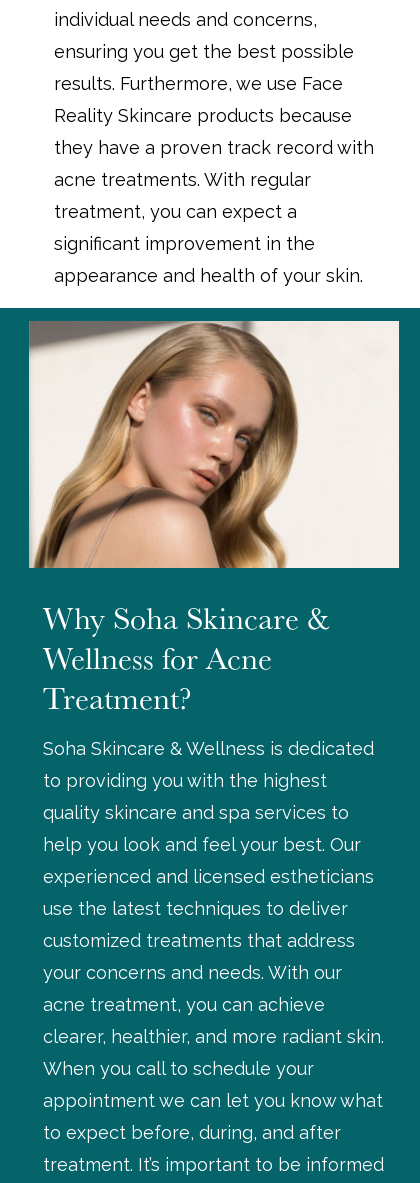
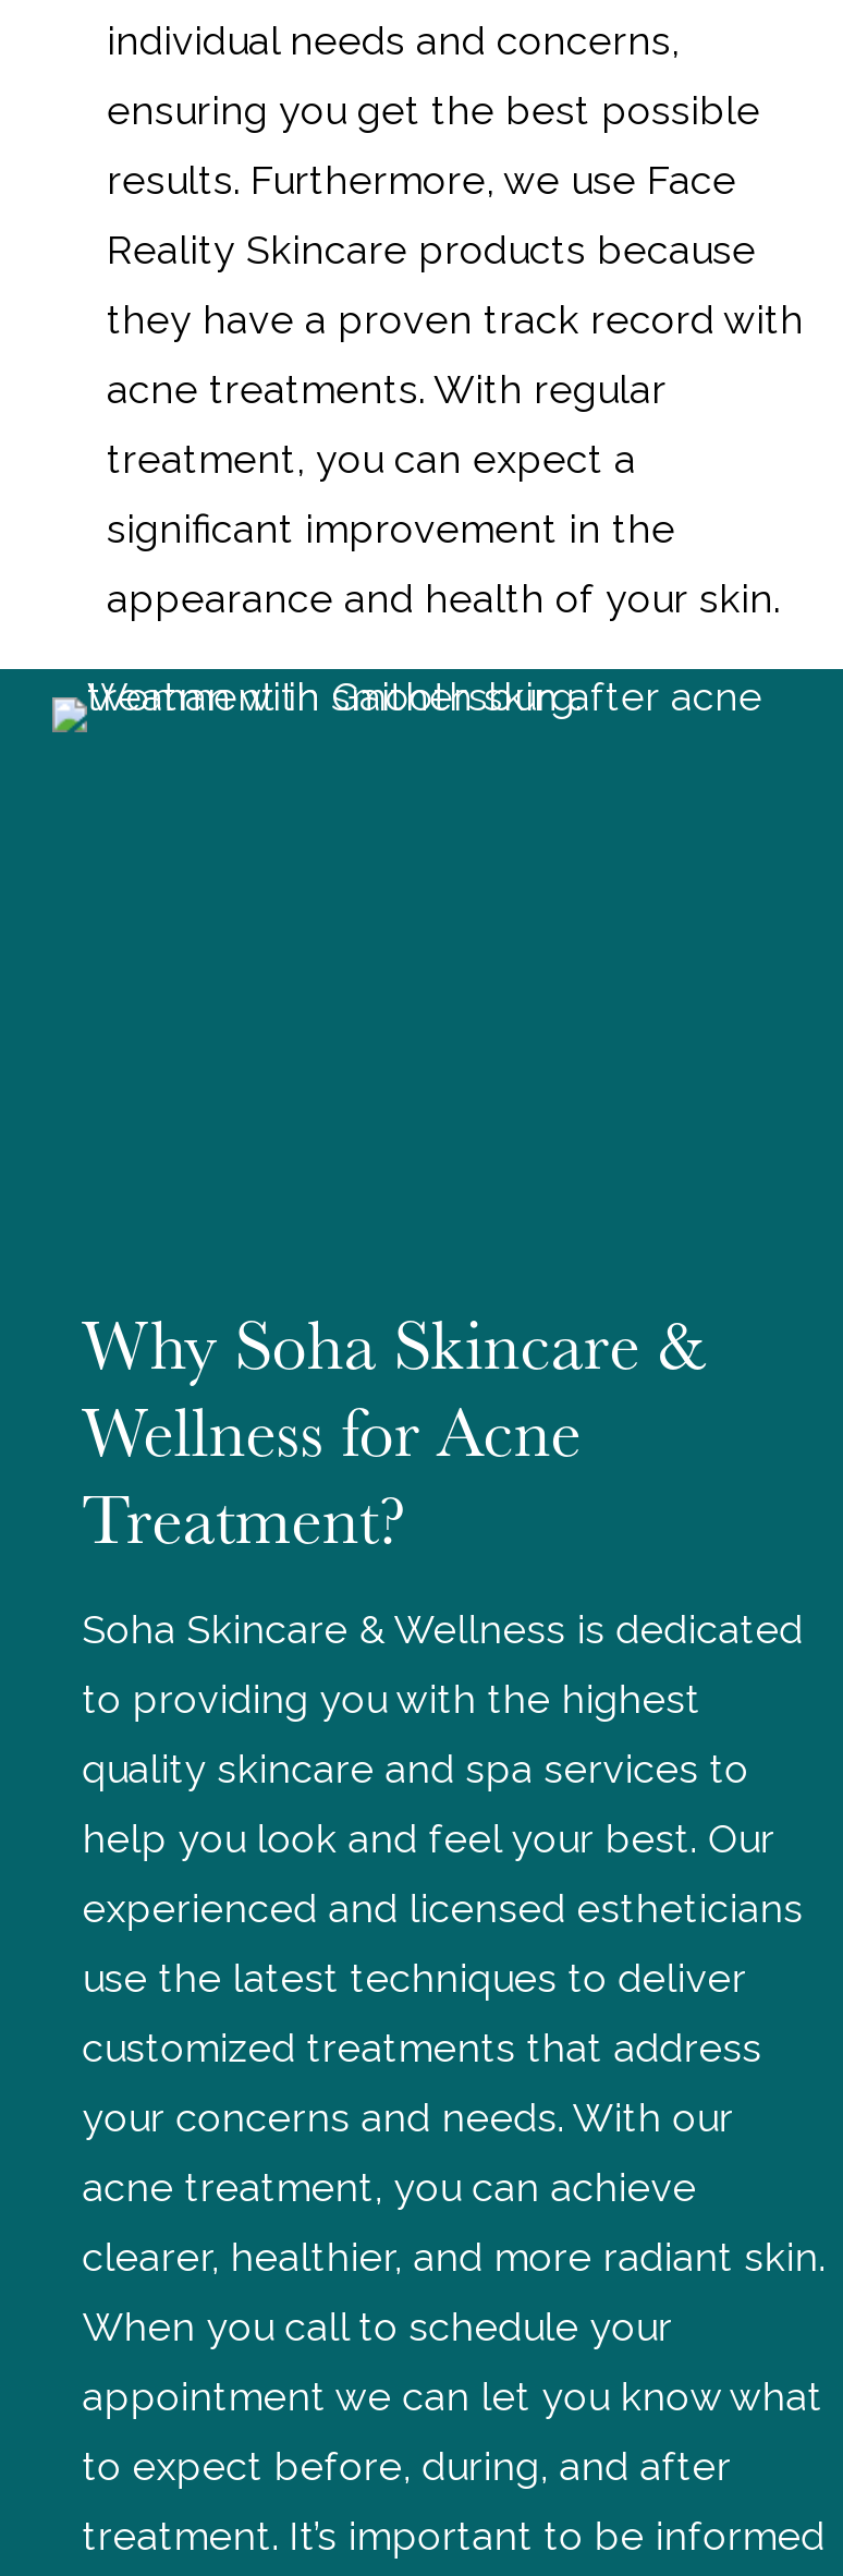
[28,314,400,569] [image] -> none

